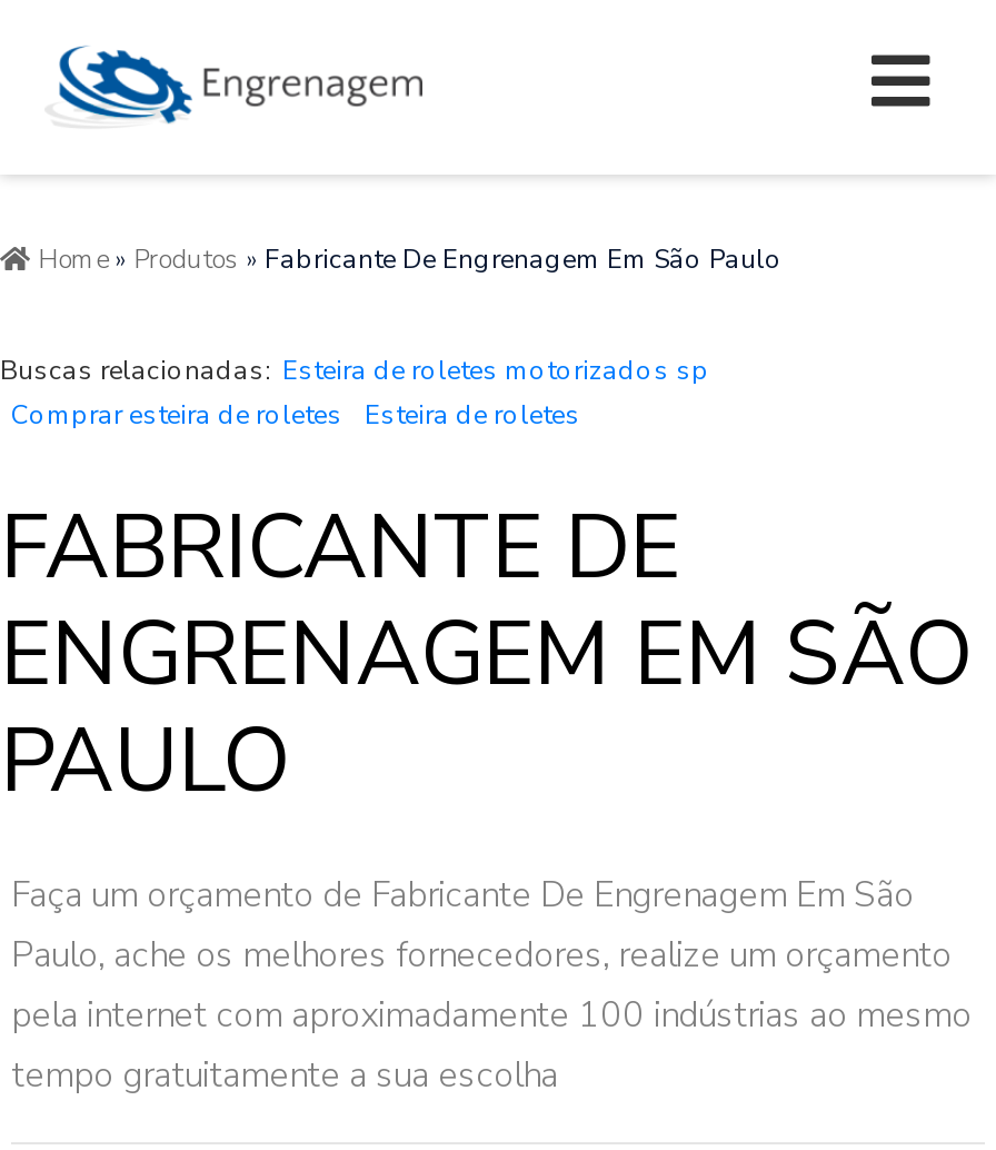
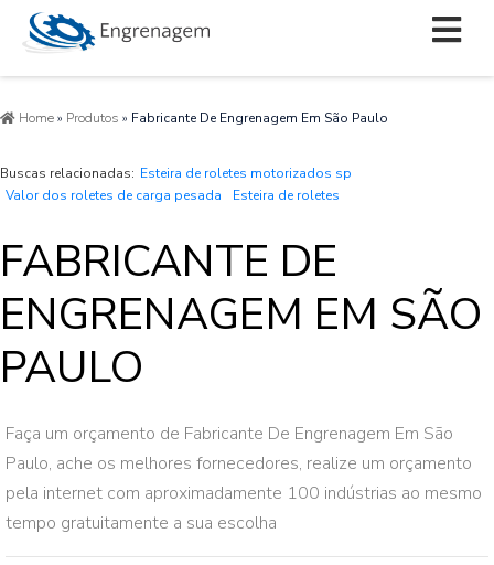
[11,398,342,433] Comprar esteira de roletes -> [6,187,222,204] Valor dos roletes de carga pesada

